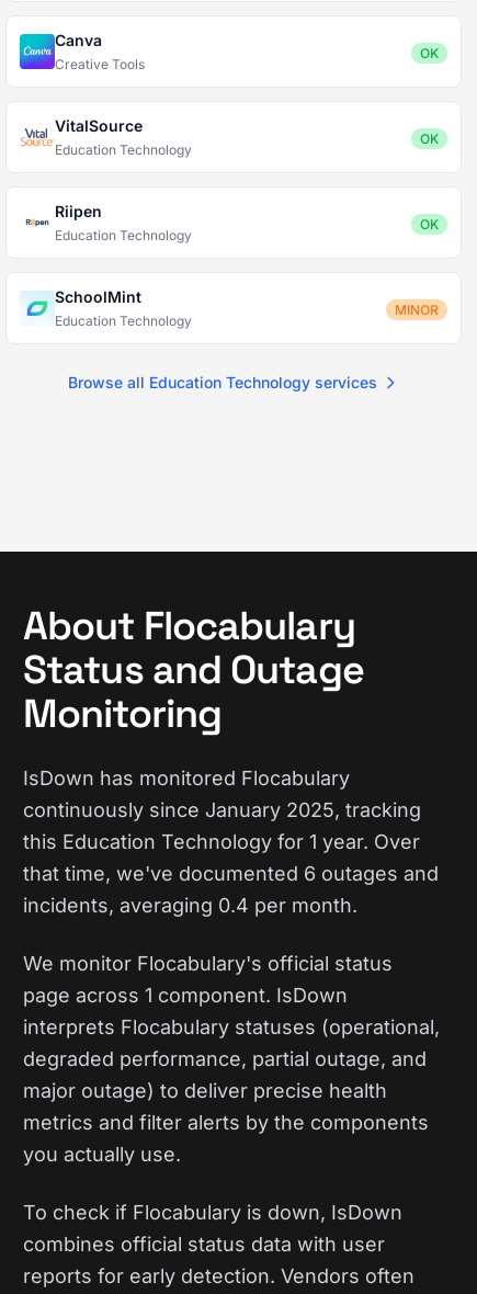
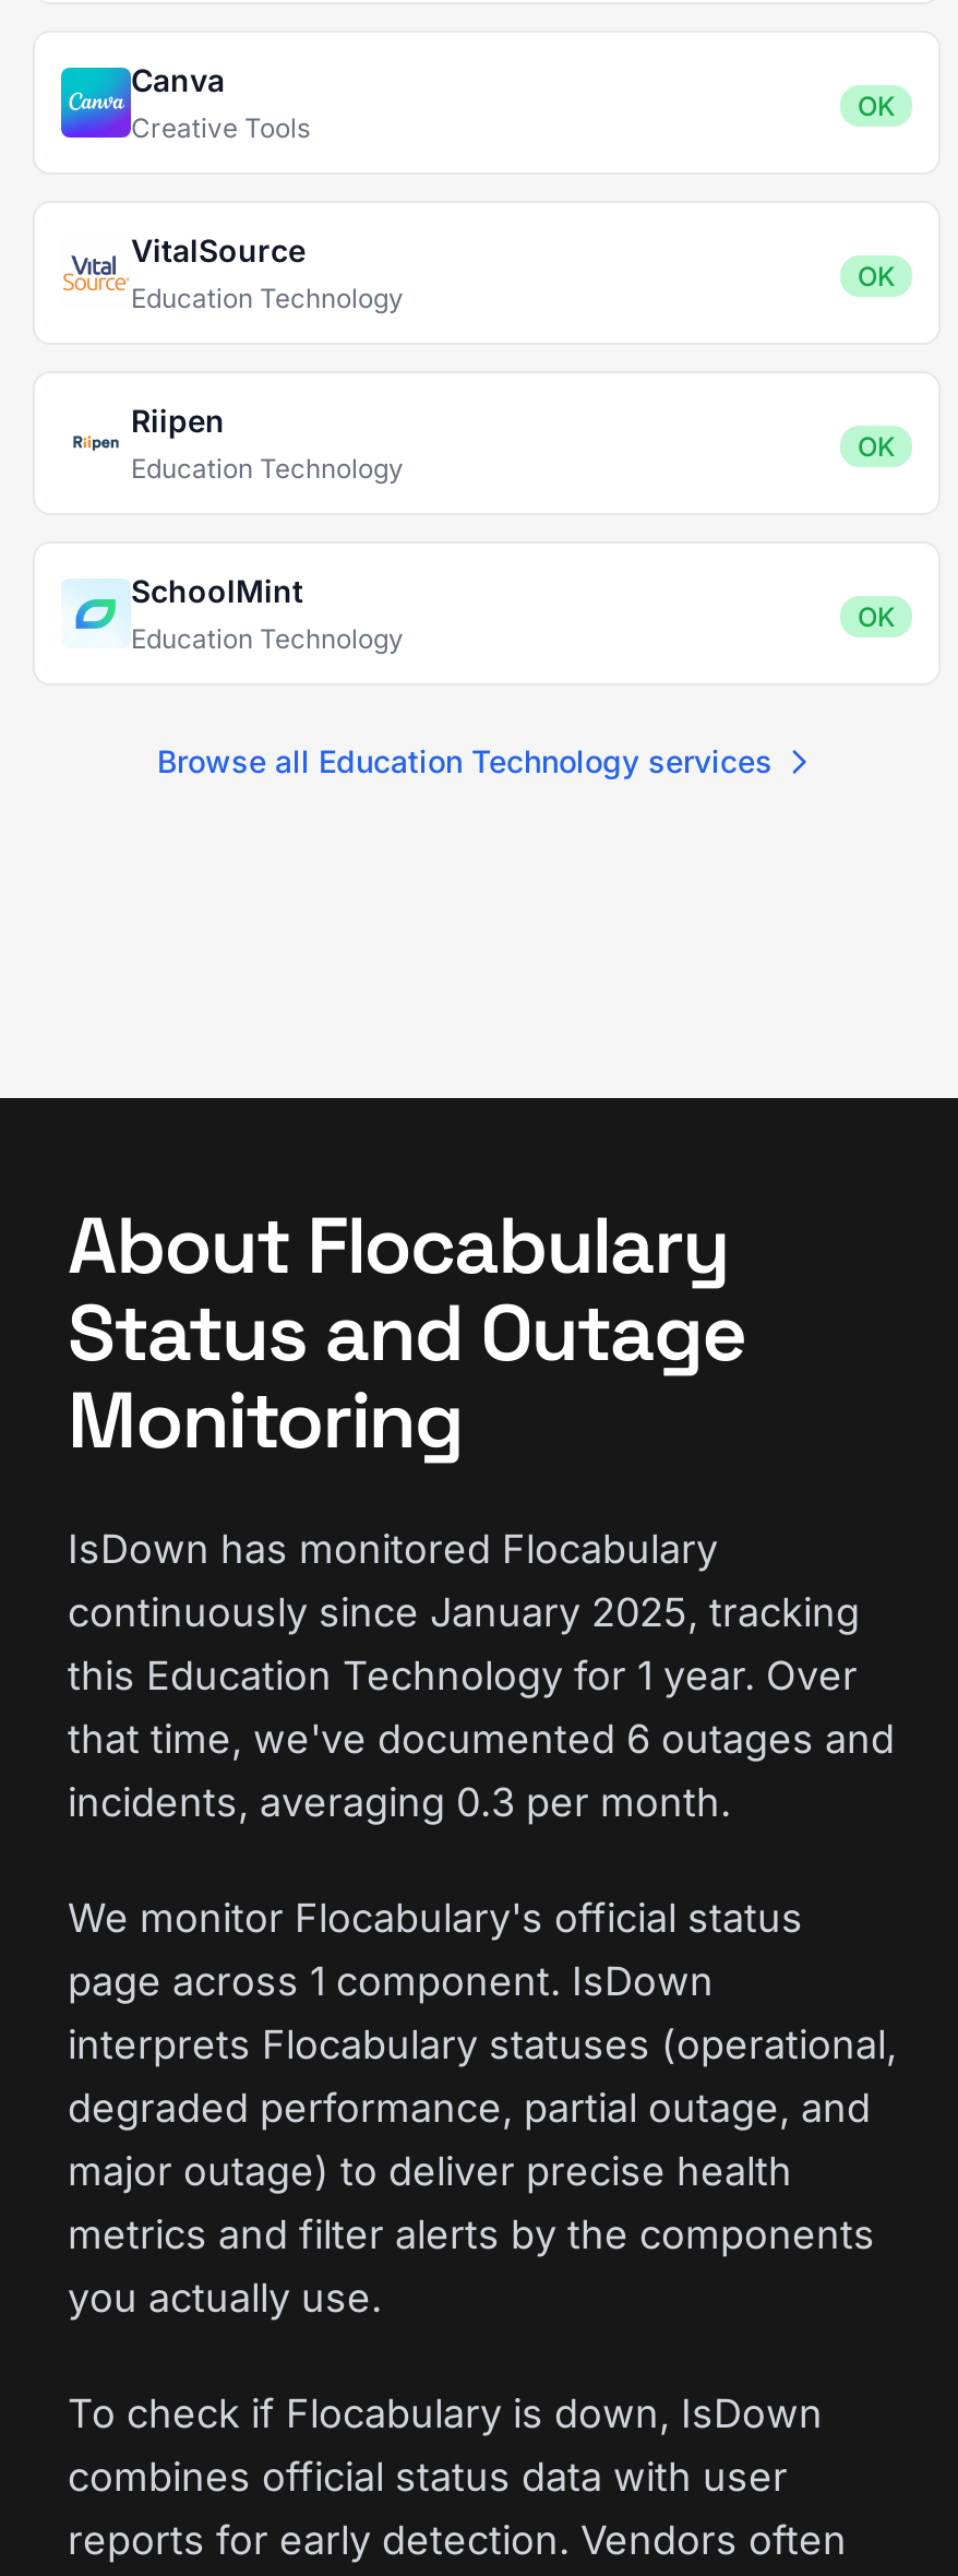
[395,302,439,318] MINOR -> [858,600,895,633] OK
[23,894,357,917] incidents, averaging 0.4 per month. -> [68,1779,731,1825] incidents, averaging 0.3 per month.

